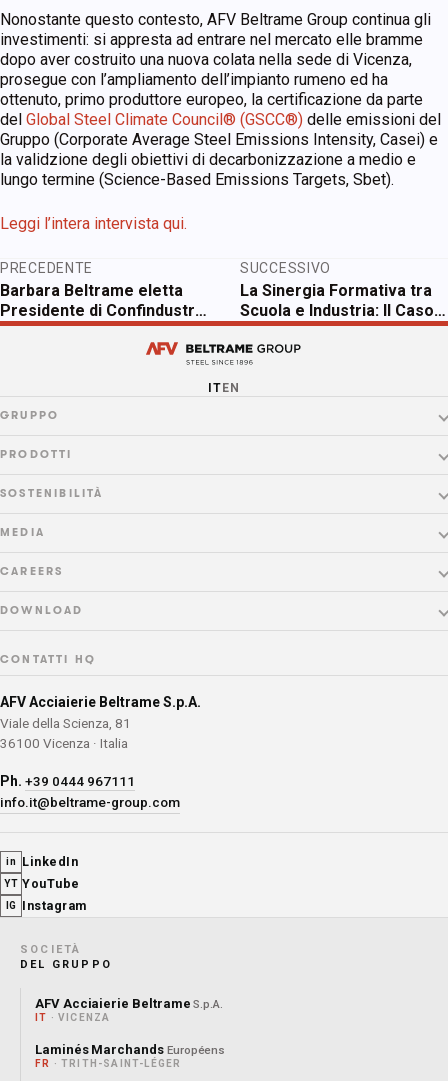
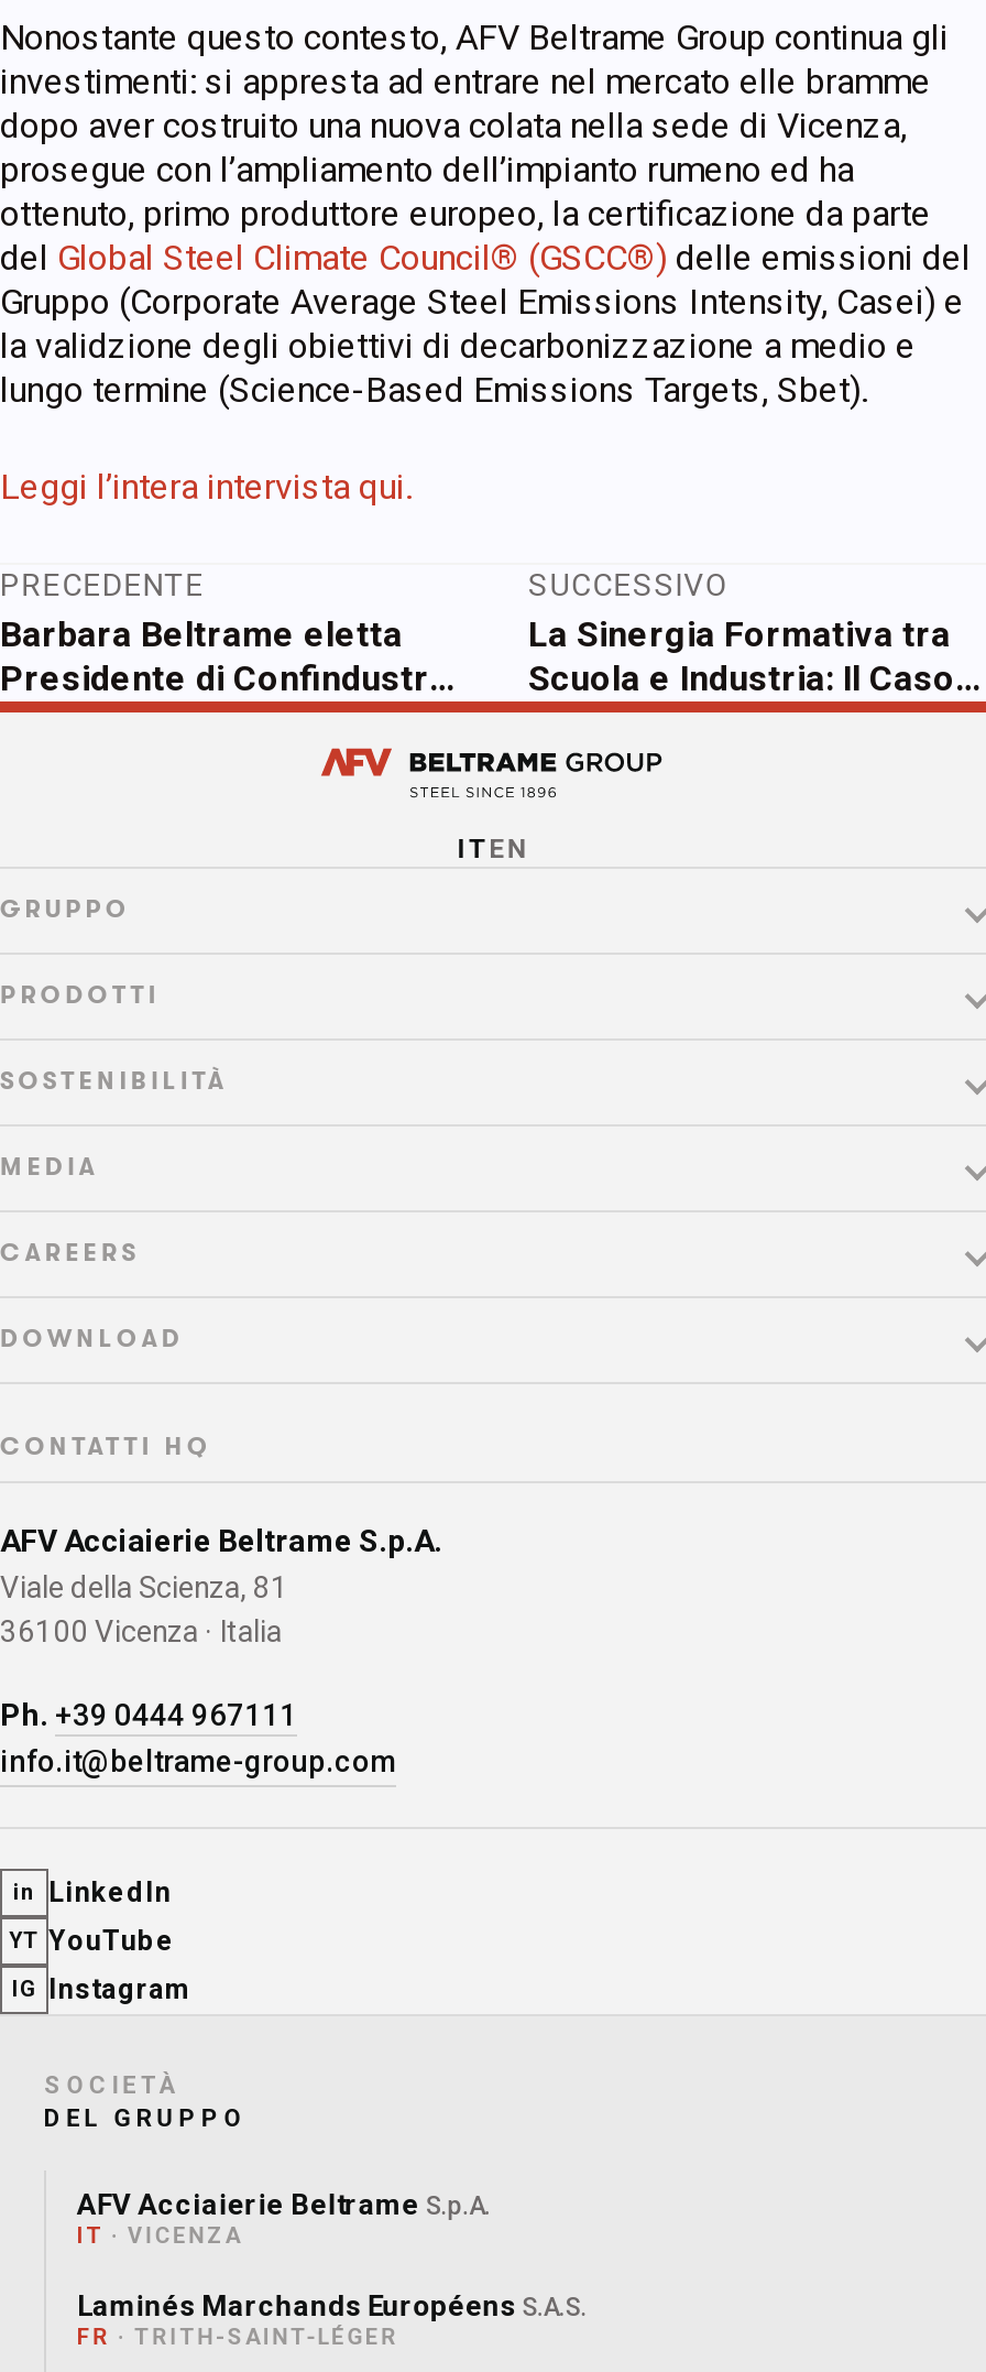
[35,1042,225,1057] Laminés Marchands Européens -> [77,2290,587,2323] Laminés Marchands Européens S.A.S.

